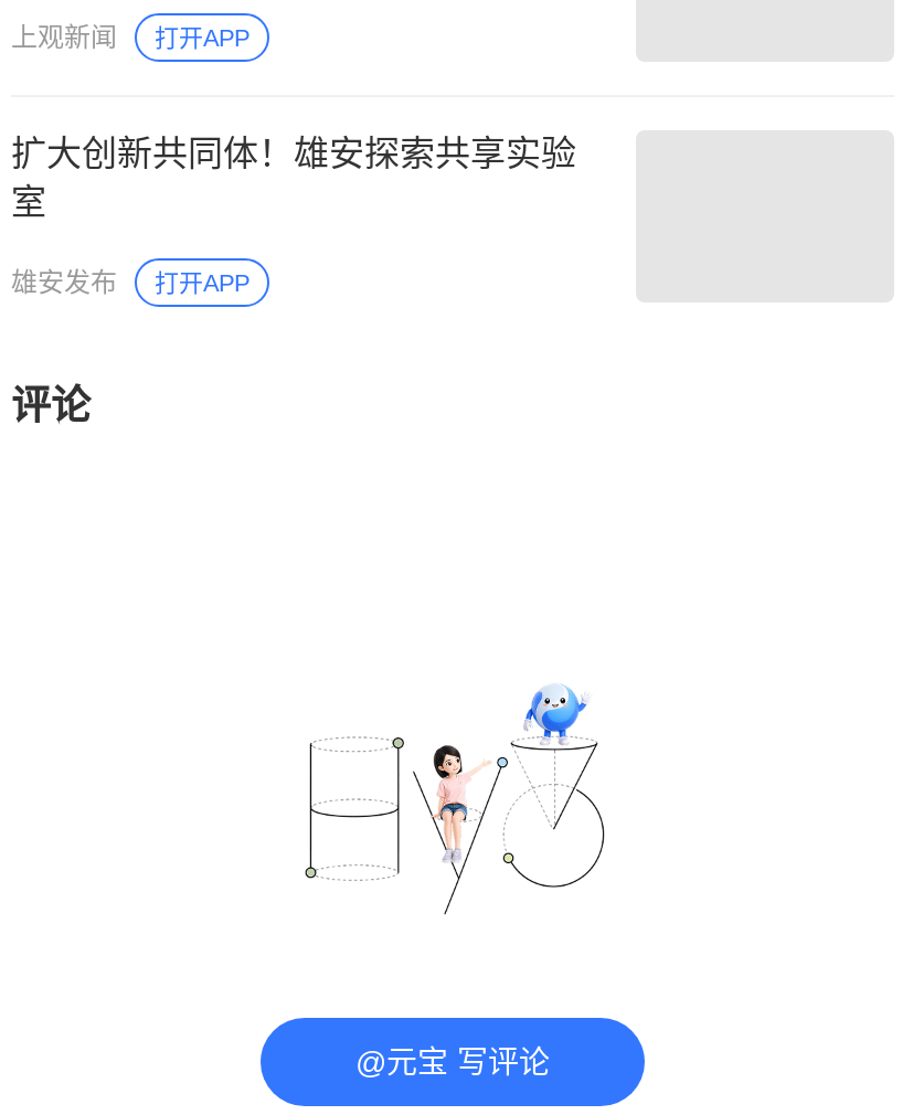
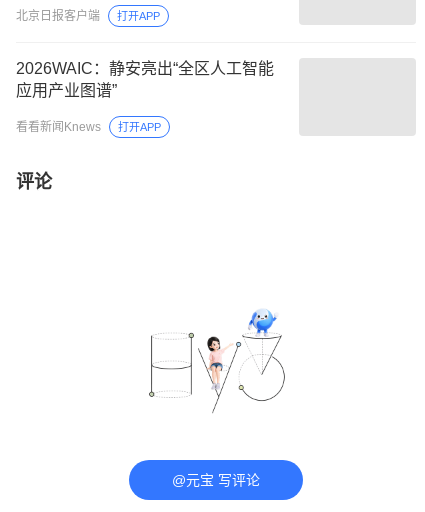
[11,23,117,54] 上观新闻 -> [16,9,100,23] 北京日报客户端
[11,135,576,221] 扩大创新共同体！雄安探索共享实验 | 室 -> [16,60,274,99] 2026WAIC：静安亮出“全区人工智能 | 应用产业图谱”
[11,268,117,299] 雄安发布 -> [16,120,101,134] 看看新闻Knews

